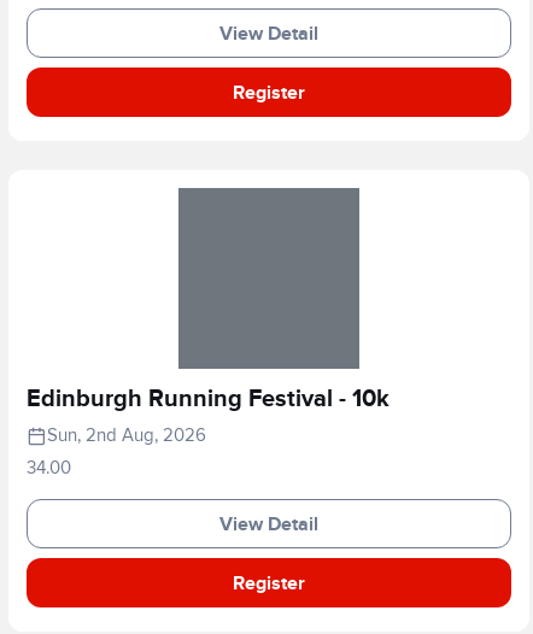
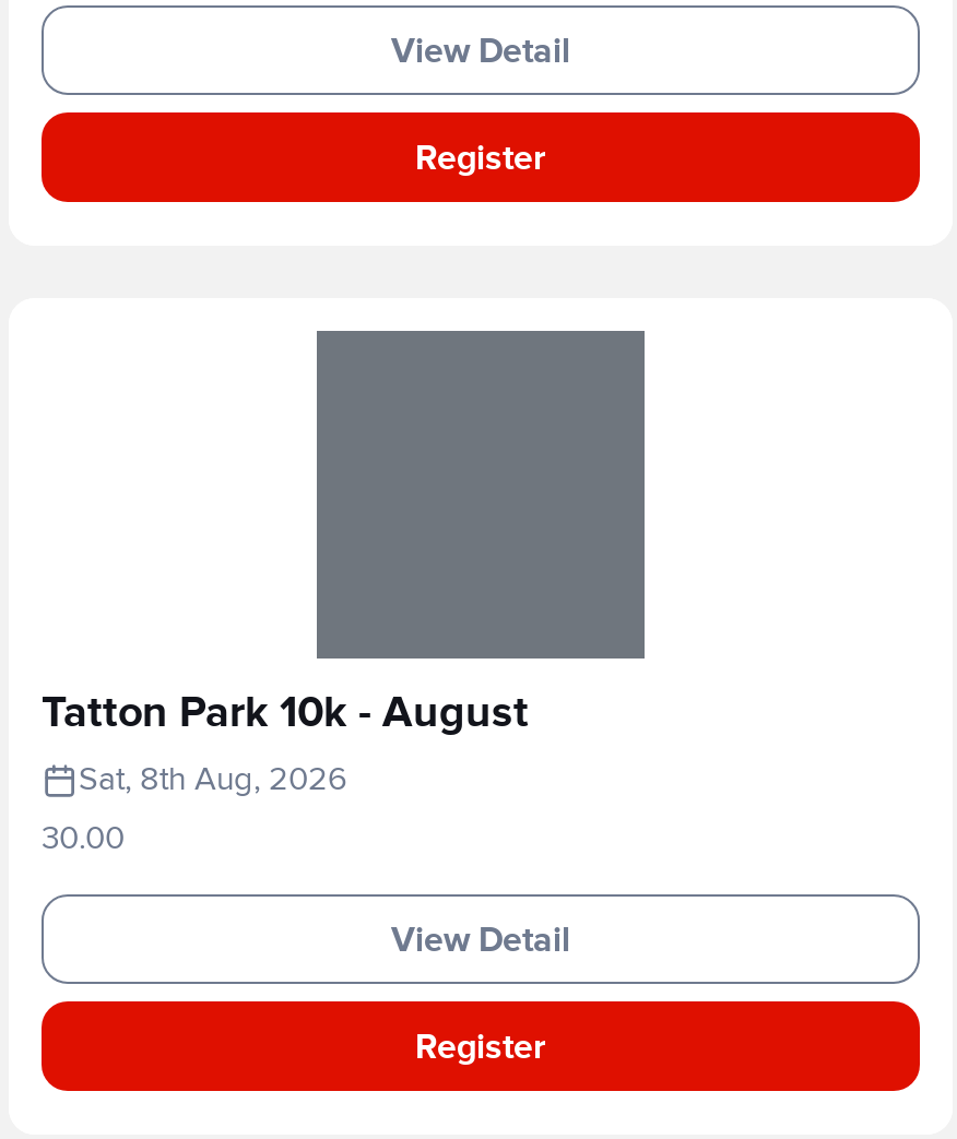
[27,384,389,446] Edinburgh Running Festival - 10k | Sun, 2nd Aug, 2026 -> [42,687,529,798] Tatton Park 10k - August | Sat, 8th Aug, 2026
[27,457,71,479] 34.00 -> [42,818,125,857] 30.00

